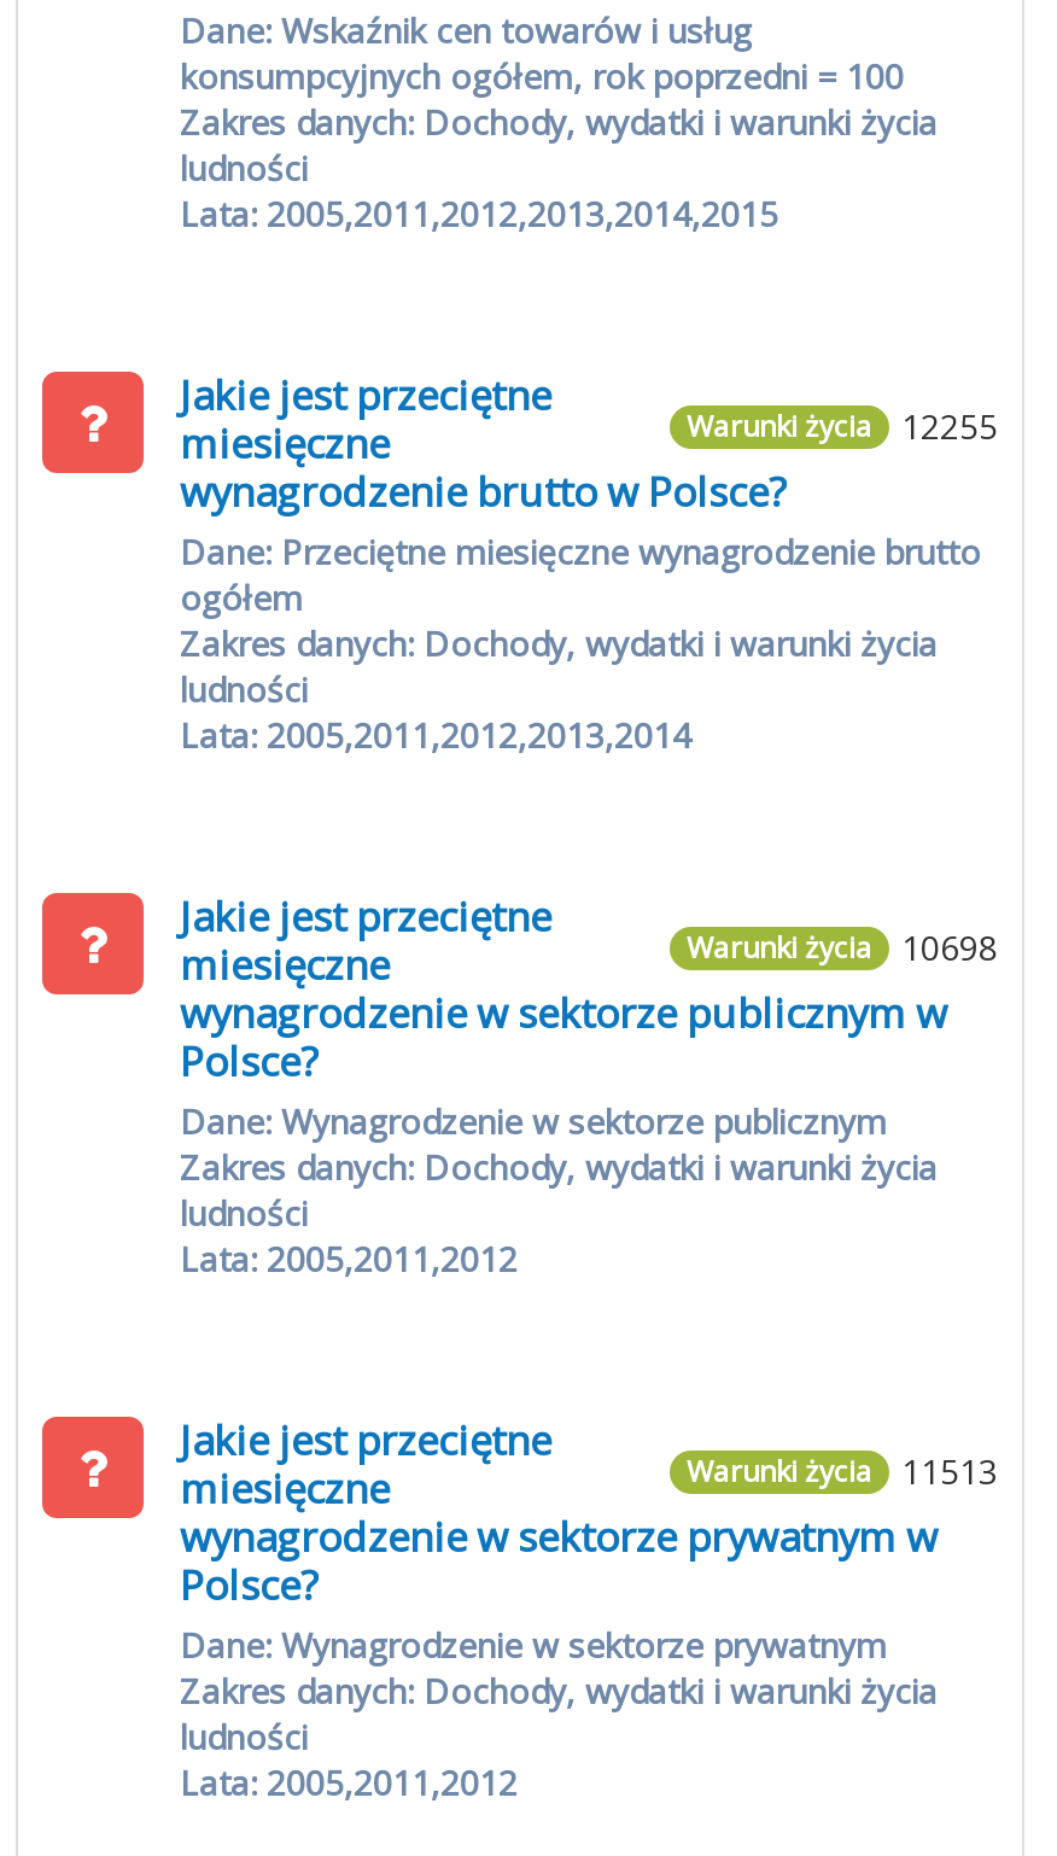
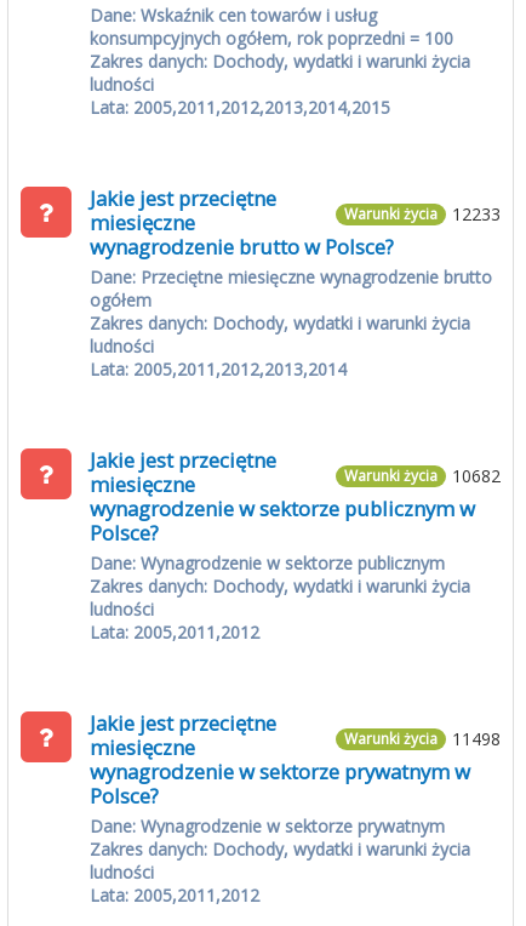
[687,403,998,449] Warunki życia 12255 -> [344,202,501,225] Warunki życia 12233
[687,924,998,970] Warunki życia 10698 -> [344,464,501,487] Warunki życia 10682
[687,1448,998,1494] Warunki życia 11513 -> [344,727,501,750] Warunki życia 11498

